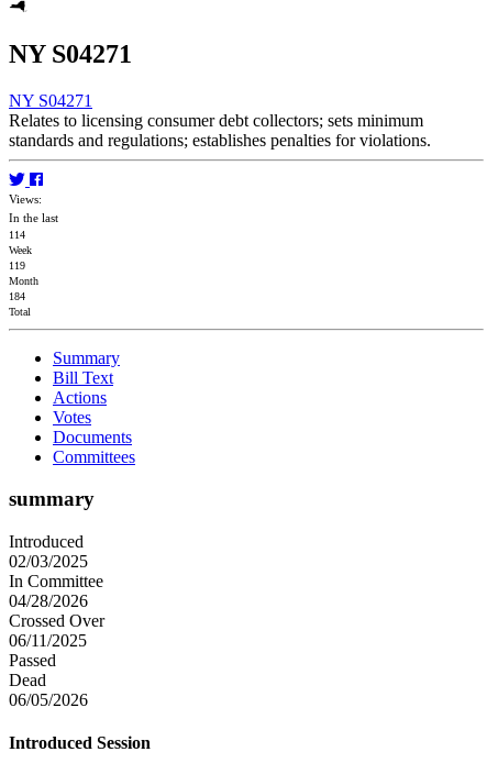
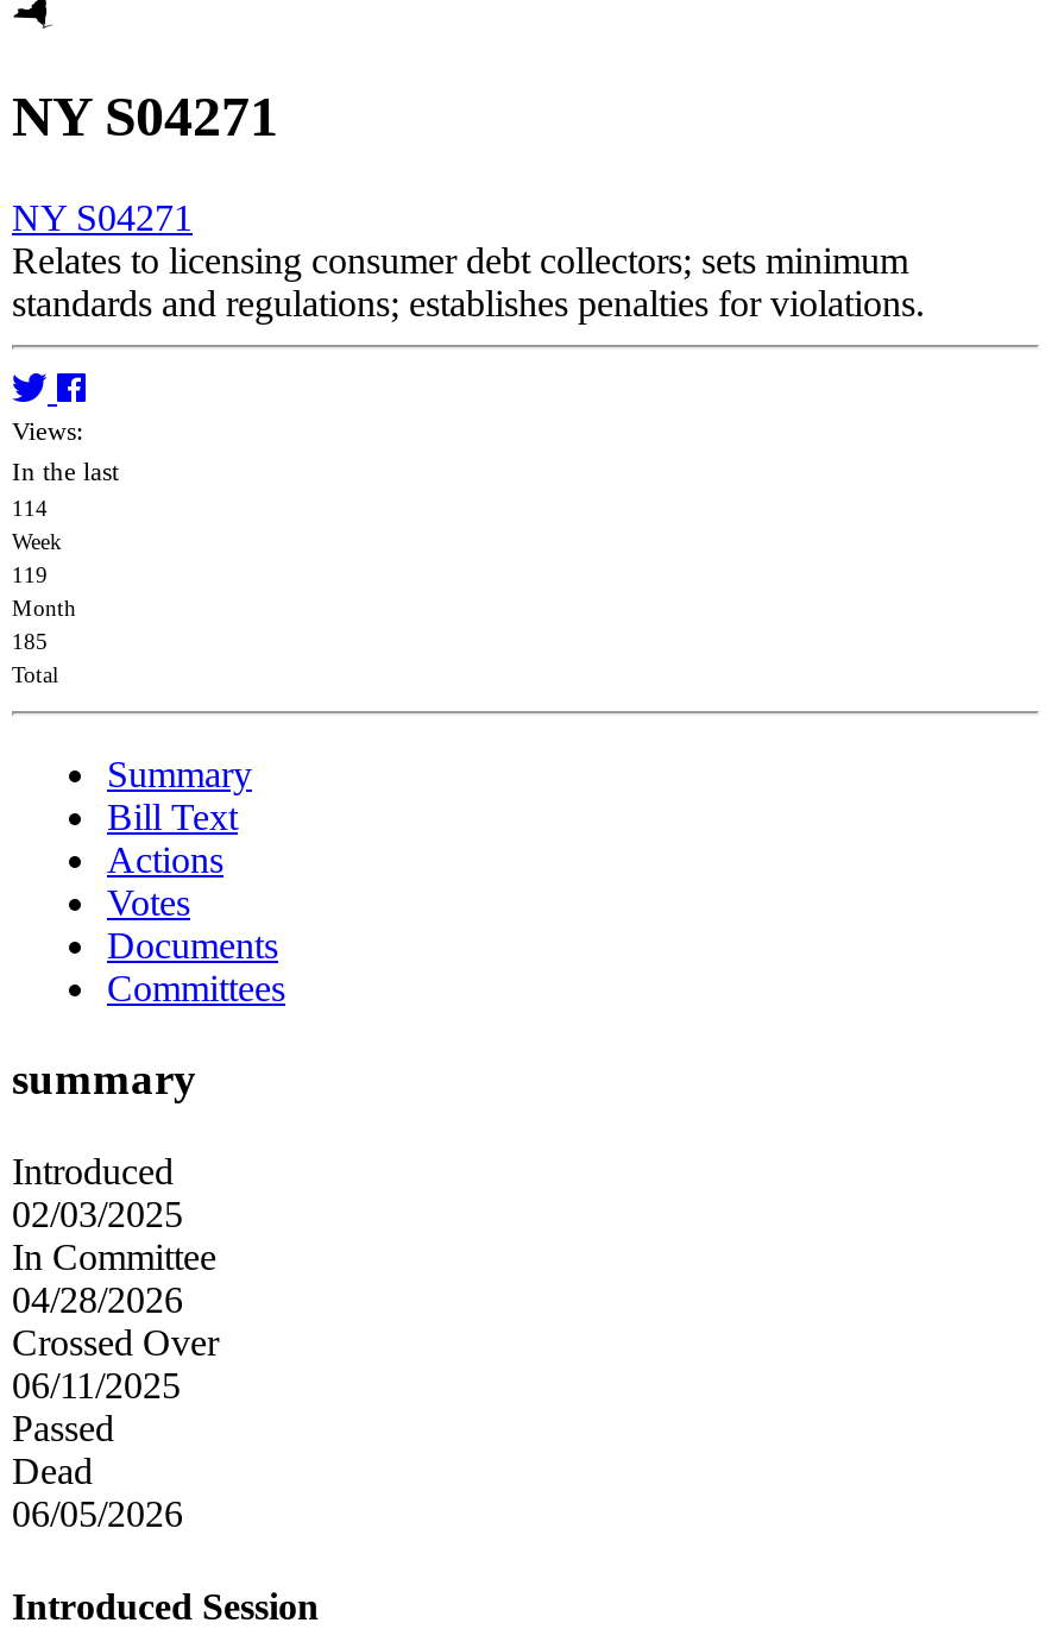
[9,290,25,302] 184 -> [12,627,48,653] 185

